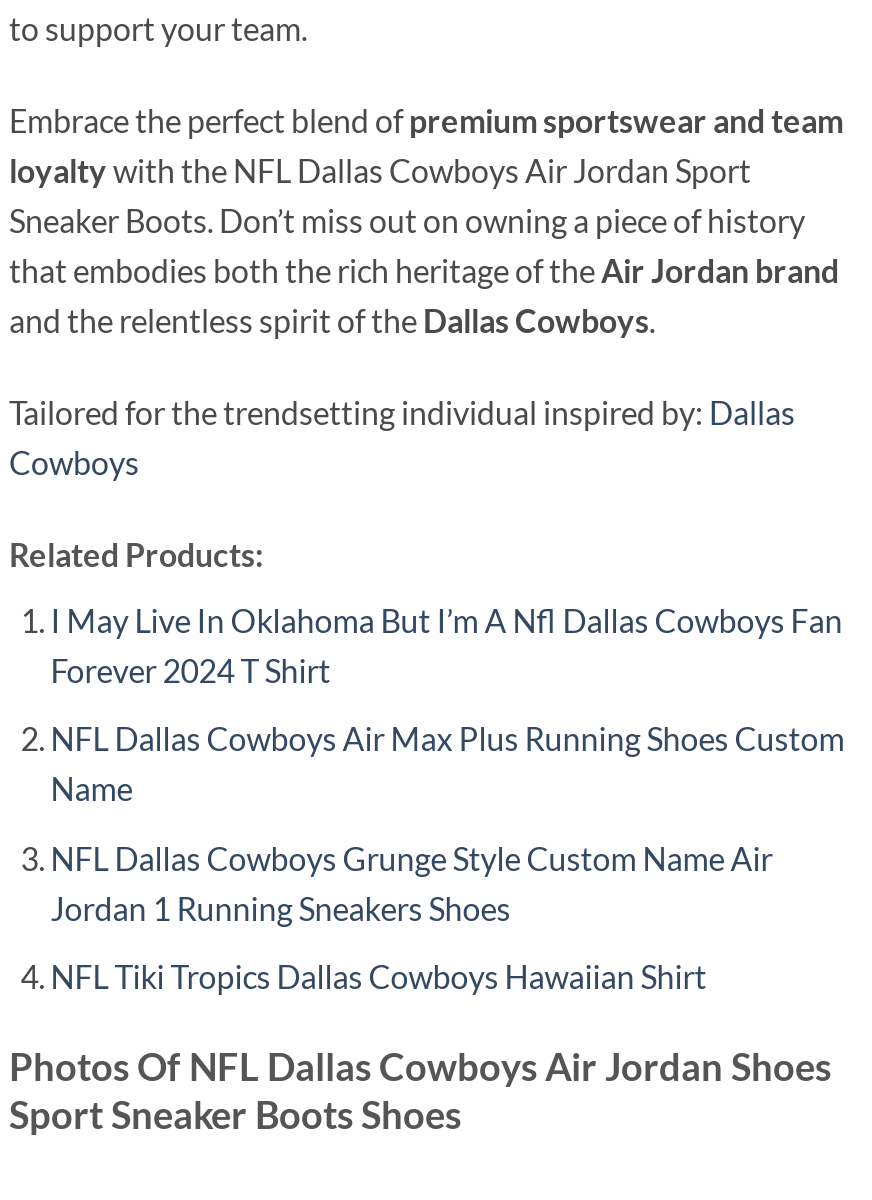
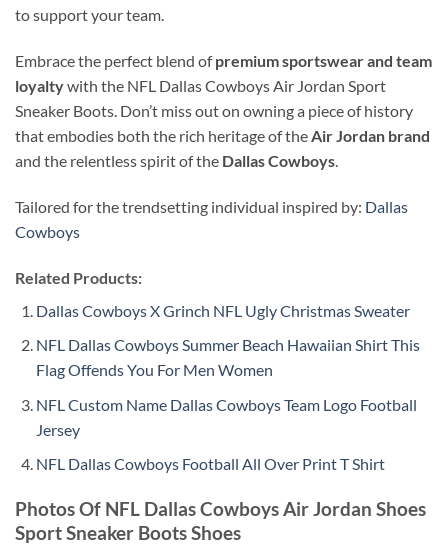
[51,600,843,688] I May Live In Oklahoma But I’m A Nfl Dallas Cowboys Fan | Forever 2024 T Shirt -> [36,301,410,320] Dallas Cowboys X Grinch NFL Ugly Christmas Sweater
[51,719,845,807] NFL Dallas Cowboys Air Max Plus Running Shoes Custom | Name -> [36,335,420,379] NFL Dallas Cowboys Summer Beach Hawaiian Shirt This | Flag Offends You For Men Women
[51,839,773,927] NFL Dallas Cowboys Grunge Style Custom Name Air | Jordan 1 Running Sneakers Shoes -> [36,395,417,439] NFL Custom Name Dallas Cowboys Team Logo Football | Jersey
[51,958,707,996] NFL Tiki Tropics Dallas Cowboys Hawaiian Shirt -> [36,454,385,473] NFL Dallas Cowboys Football All Over Print T Shirt

